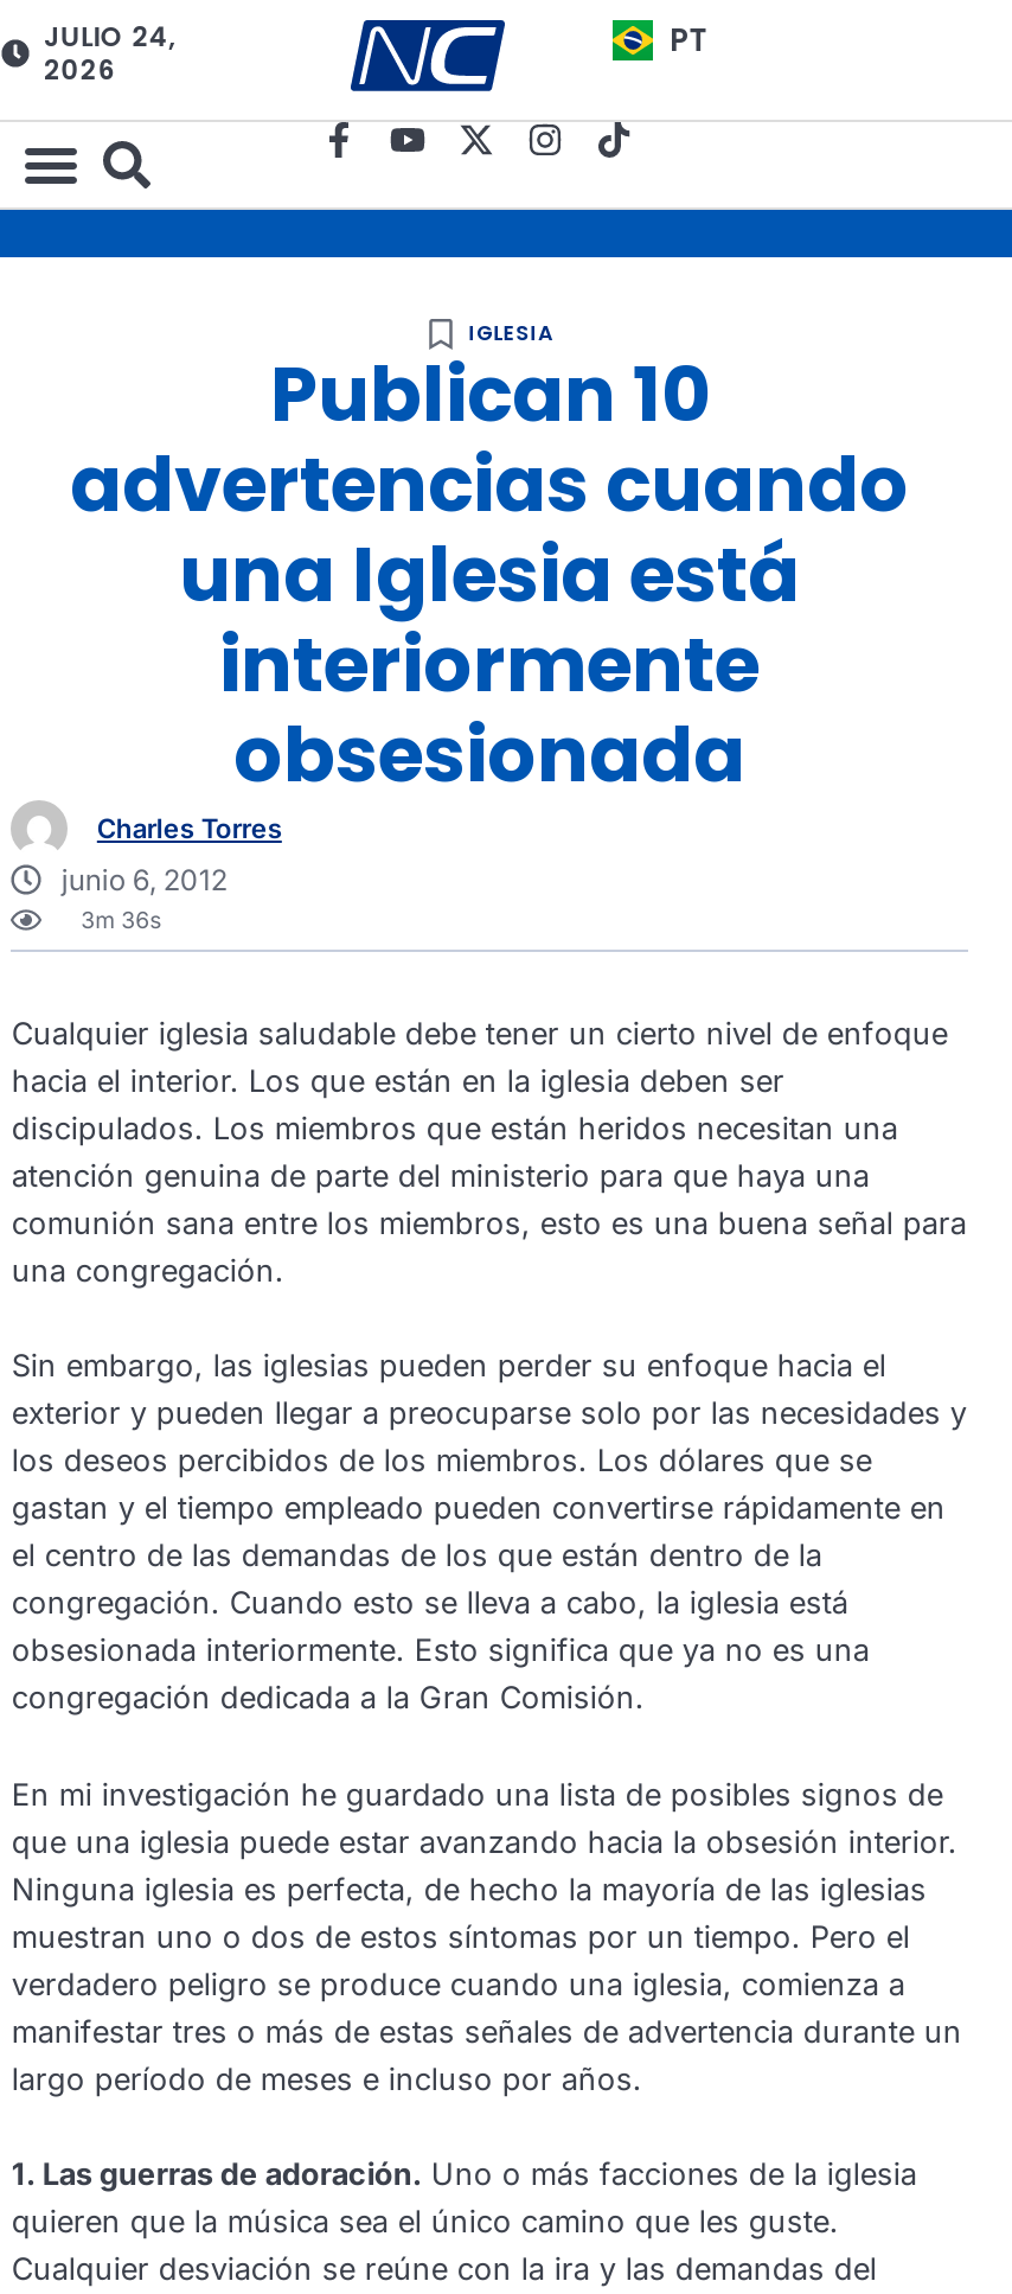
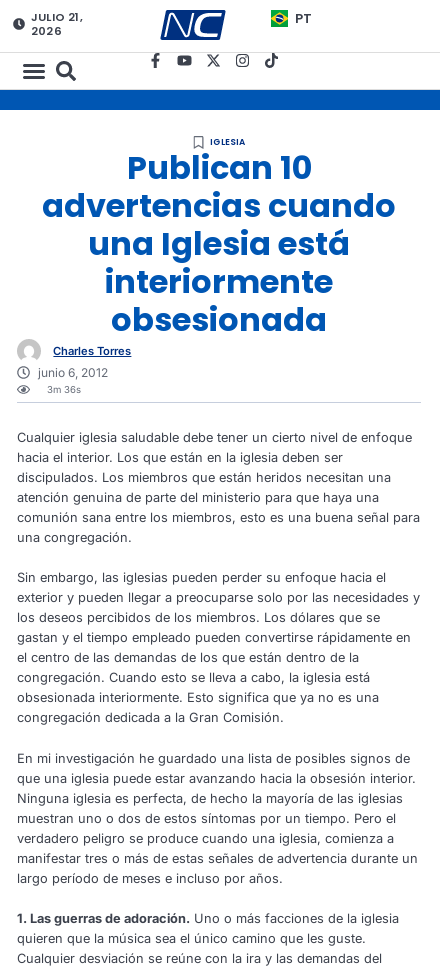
[44,18,176,56] JULIO 24, -> [31,9,83,25] JULIO 21,

